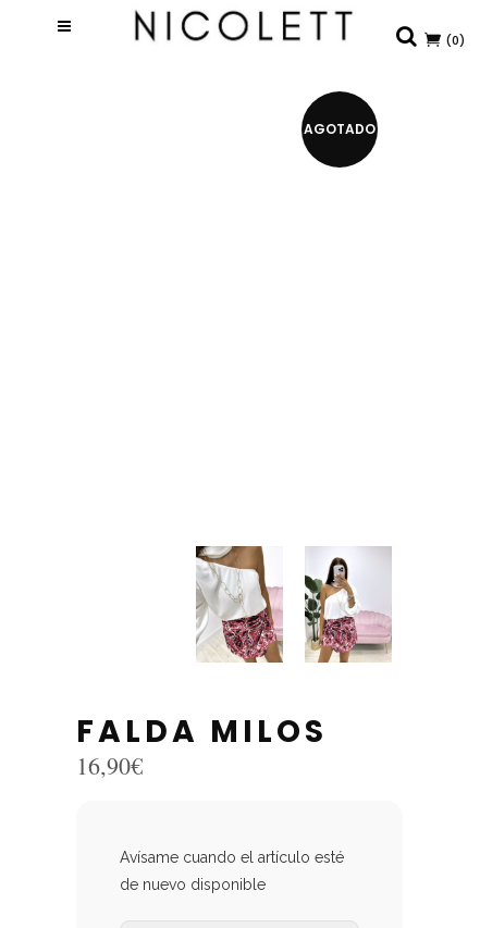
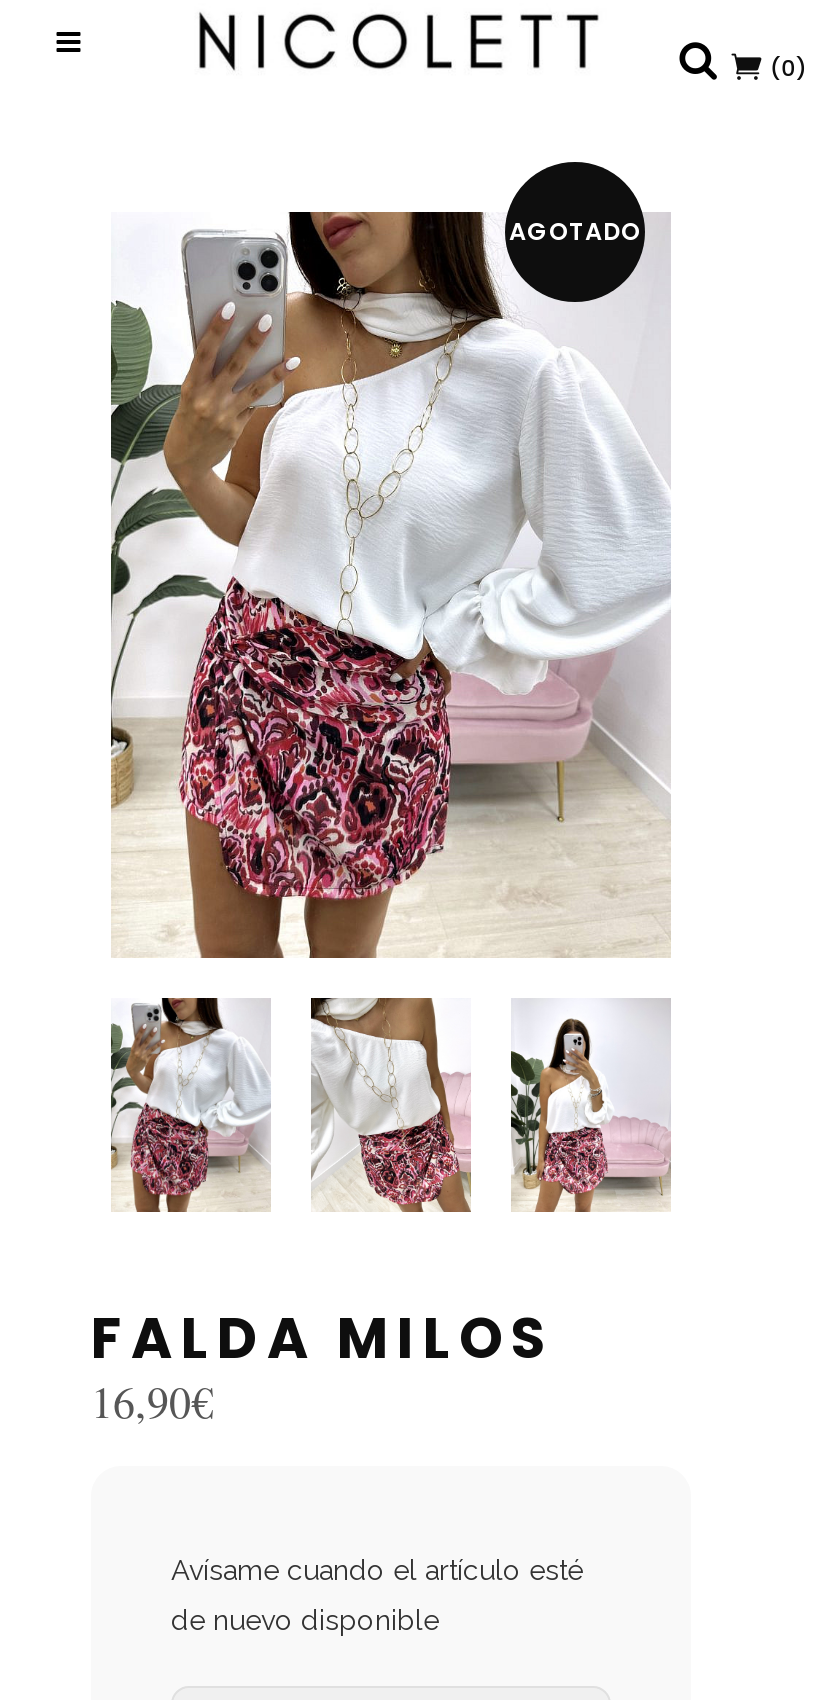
none -> [109,210,671,960] [image]
none -> [109,996,271,1214] [image]

